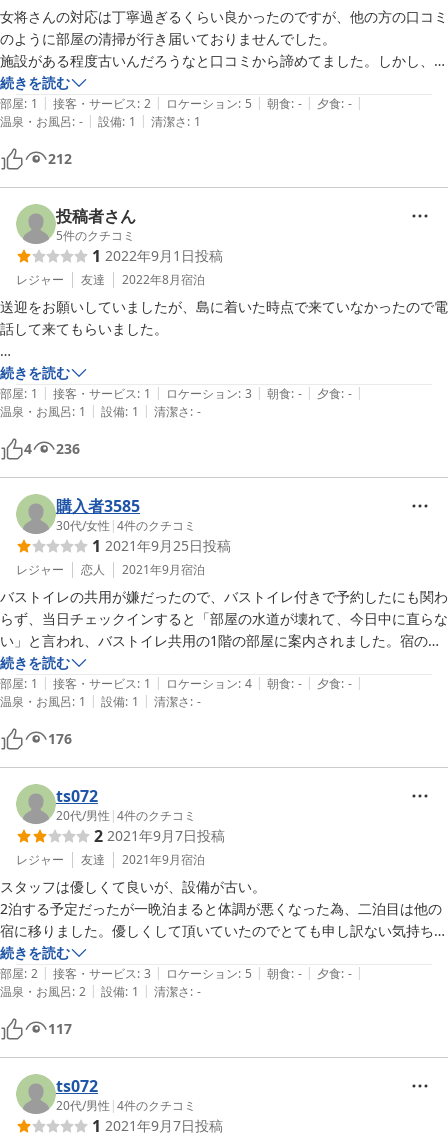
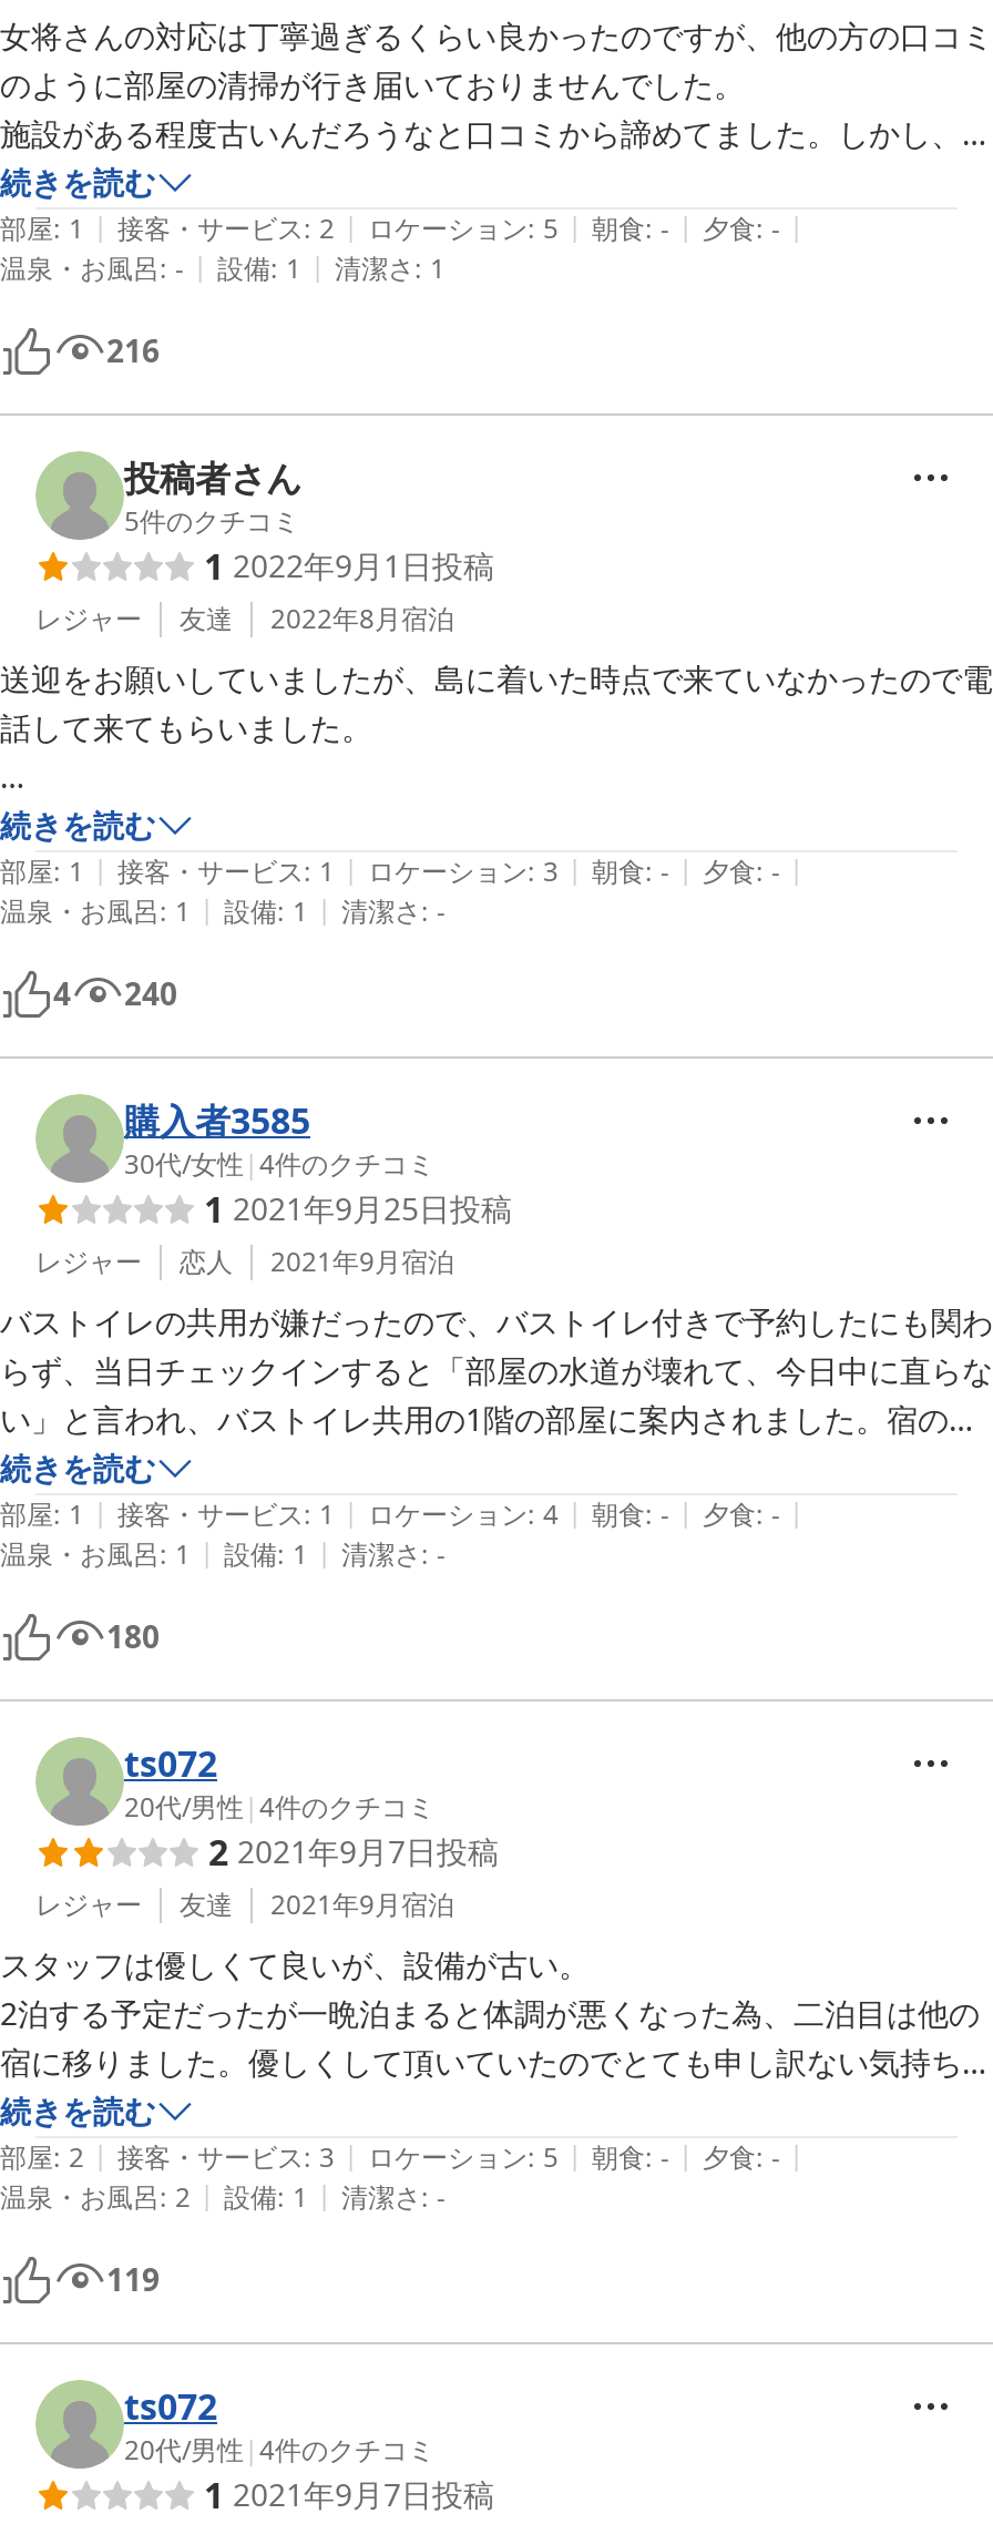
[48,149,72,168] 212 -> [106,329,160,371] 216
[24,439,80,458] 4 236 -> [53,972,177,1014] 4 240
[48,729,72,748] 176 -> [106,1615,160,1657] 180
[48,1019,72,1038] 117 -> [106,2258,160,2300] 119

